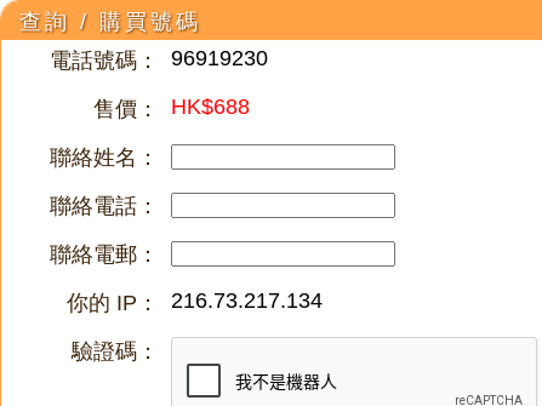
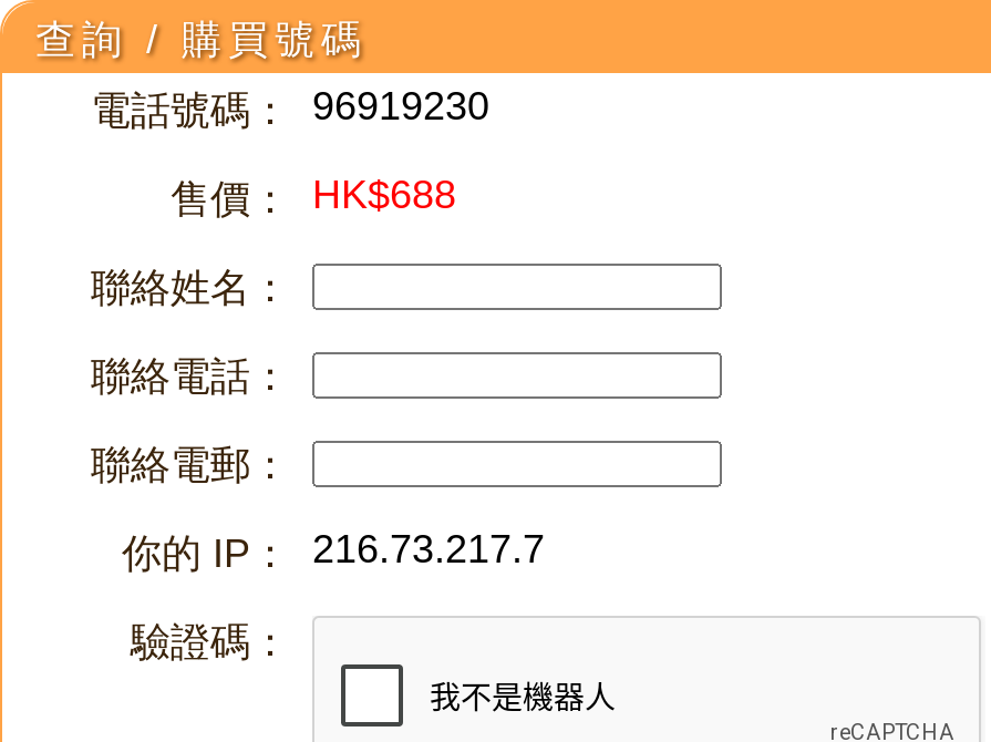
[67,288,323,315] 你的 IP： 216.73.217.134 -> [122,527,545,576] 你的 IP： 216.73.217.7

